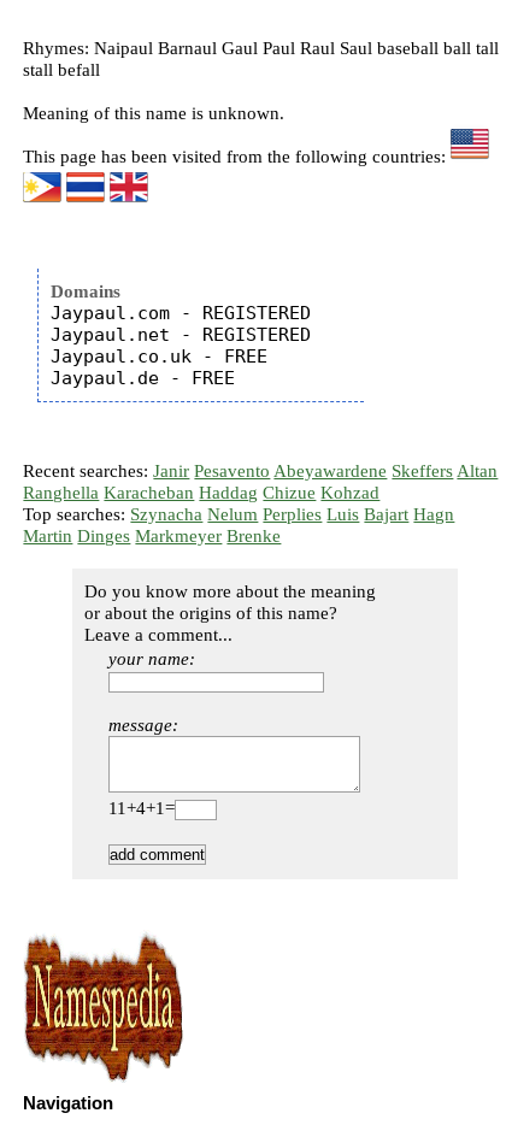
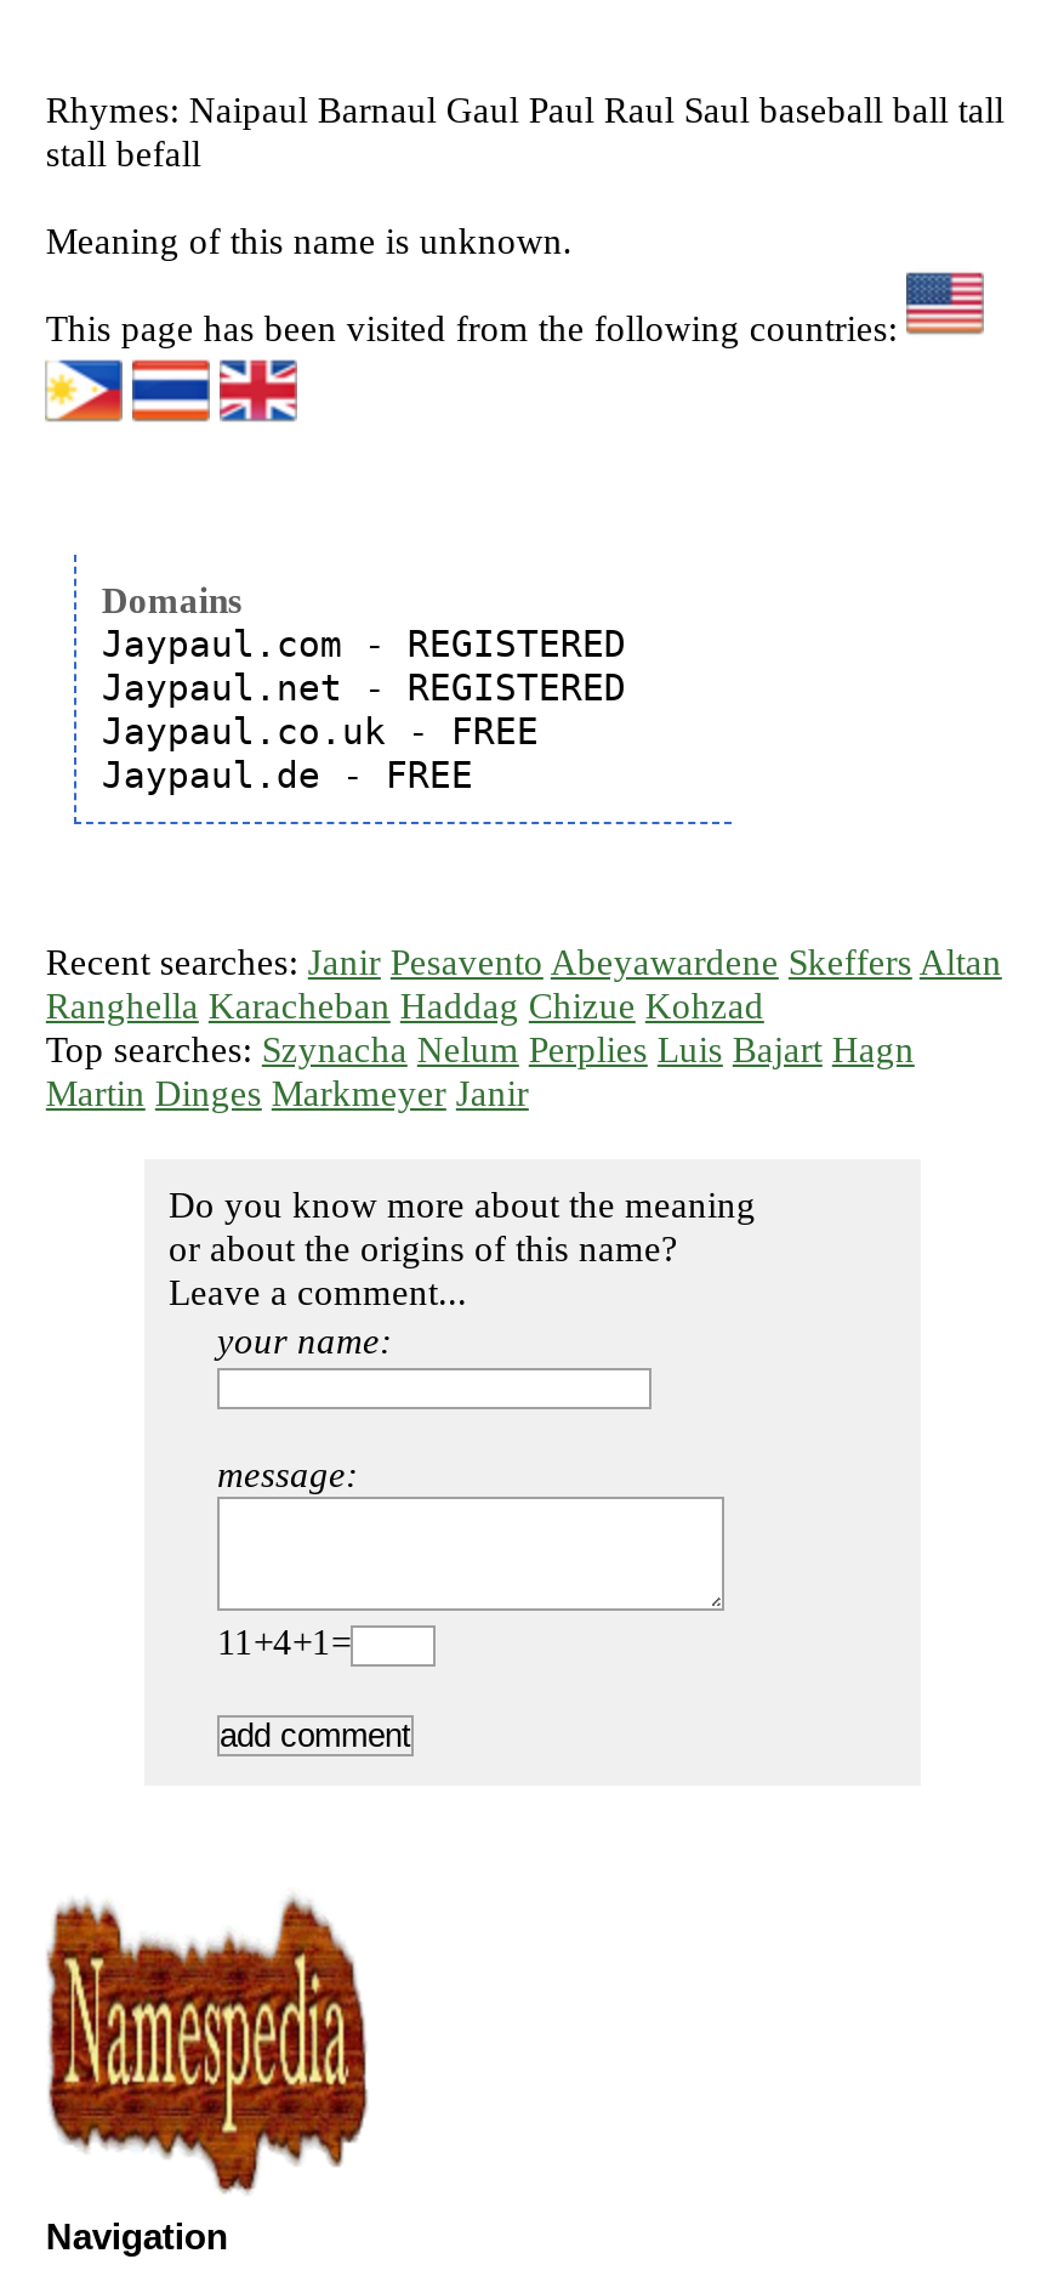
[23,526,281,546] Martin Dinges Markmeyer Brenke -> [46,1074,529,1113] Martin Dinges Markmeyer Janir

